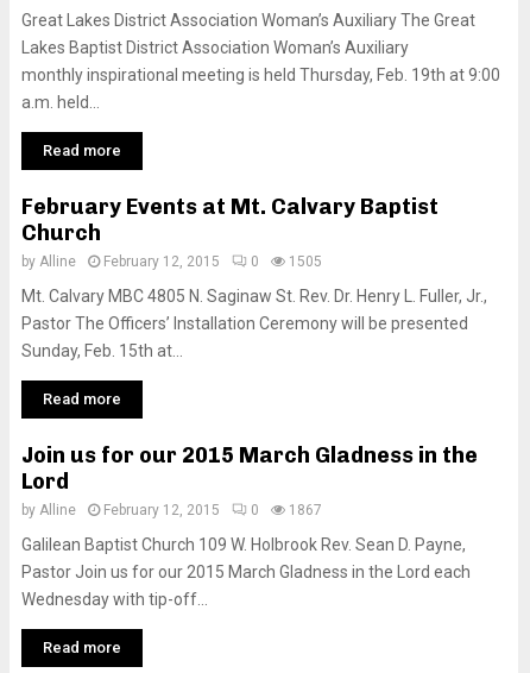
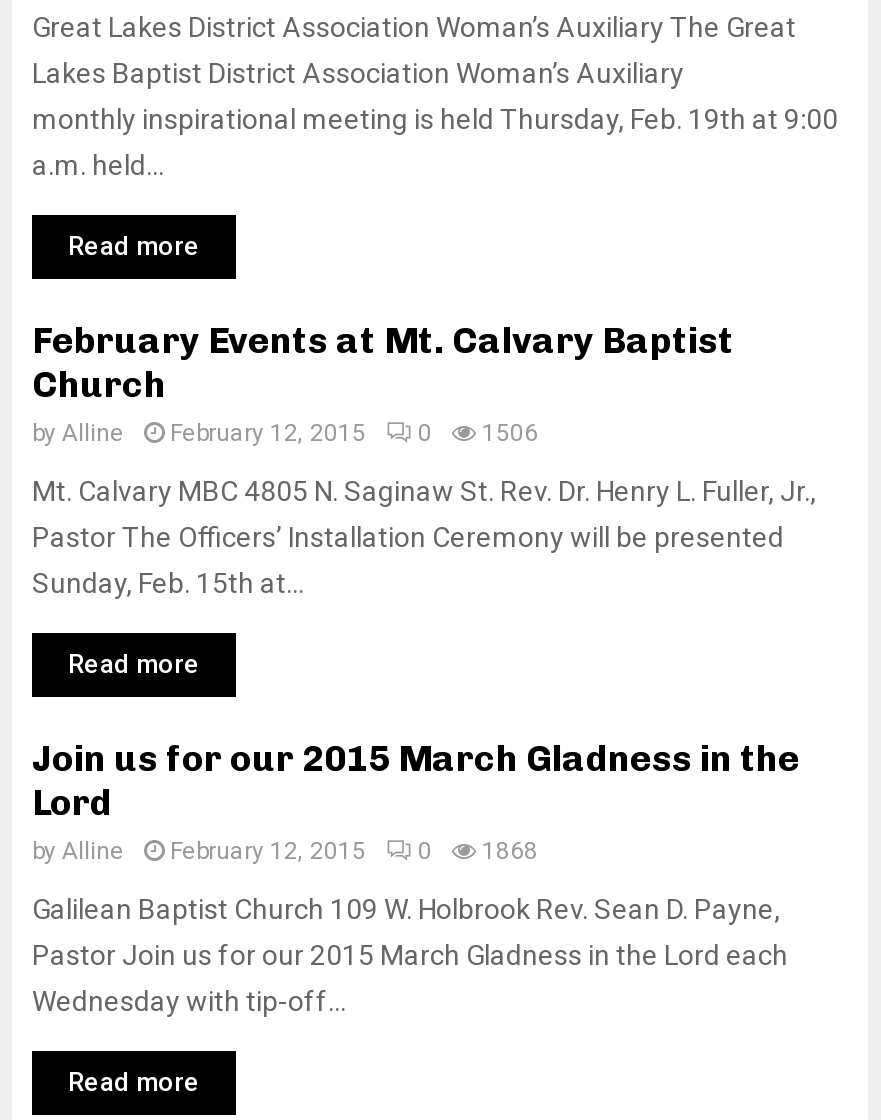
[21,253,322,270] by Alline February 12, 2015 0 1505 -> [32,419,538,447] by Alline February 12, 2015 0 1506
[21,502,322,518] by Alline February 12, 2015 0 1867 -> [32,837,538,865] by Alline February 12, 2015 0 1868

